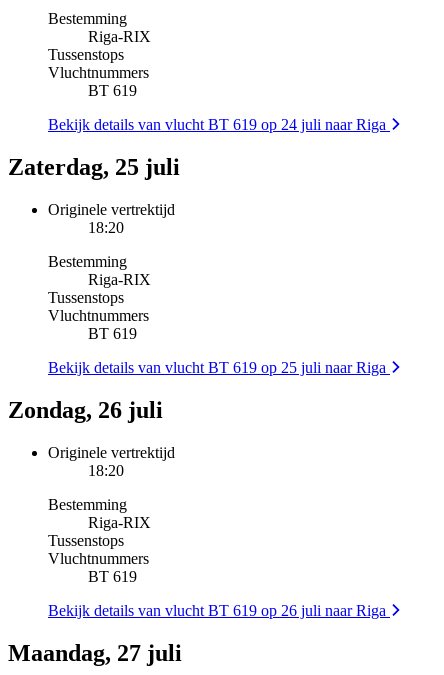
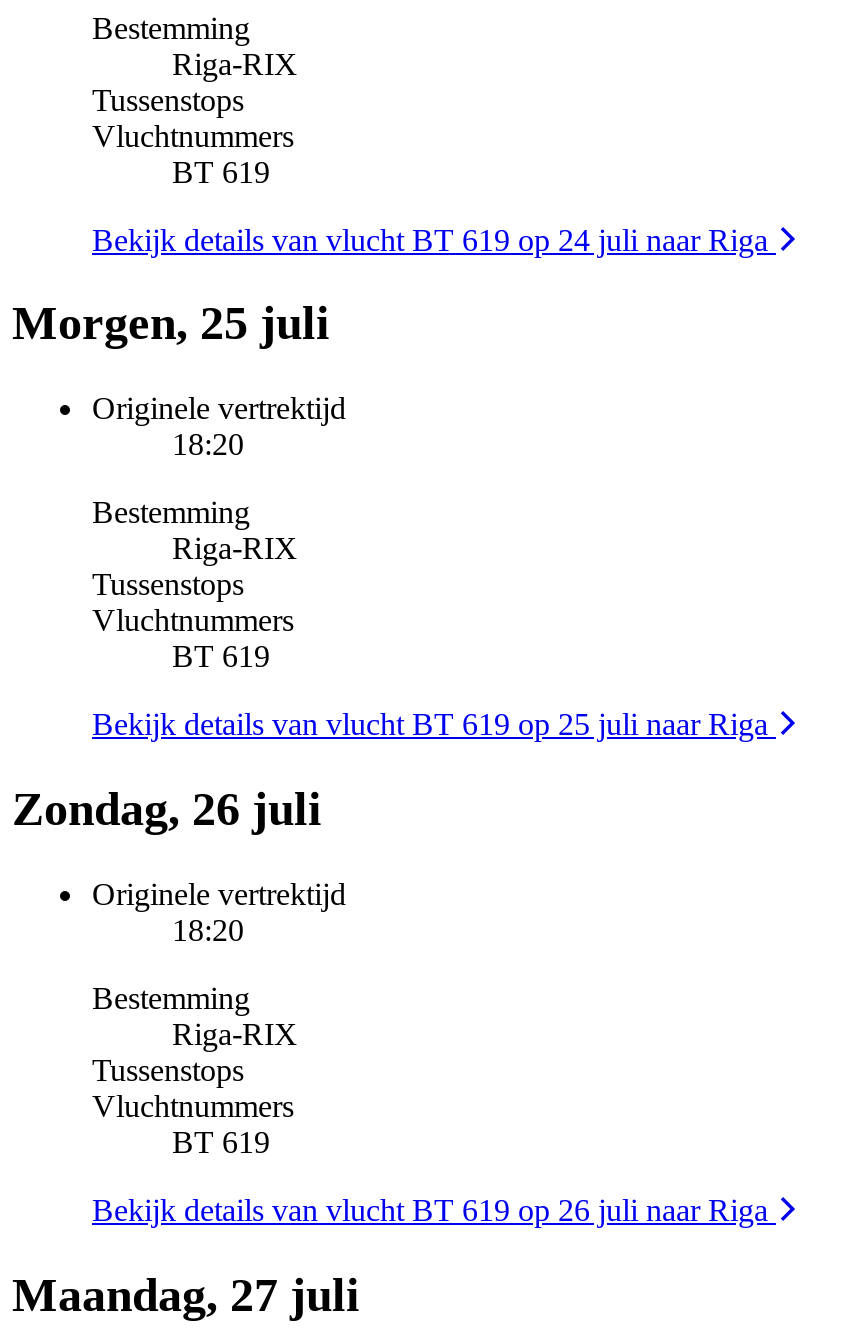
[8,154,180,180] Zaterdag, 25 juli -> [12,298,330,350] Morgen, 25 juli

